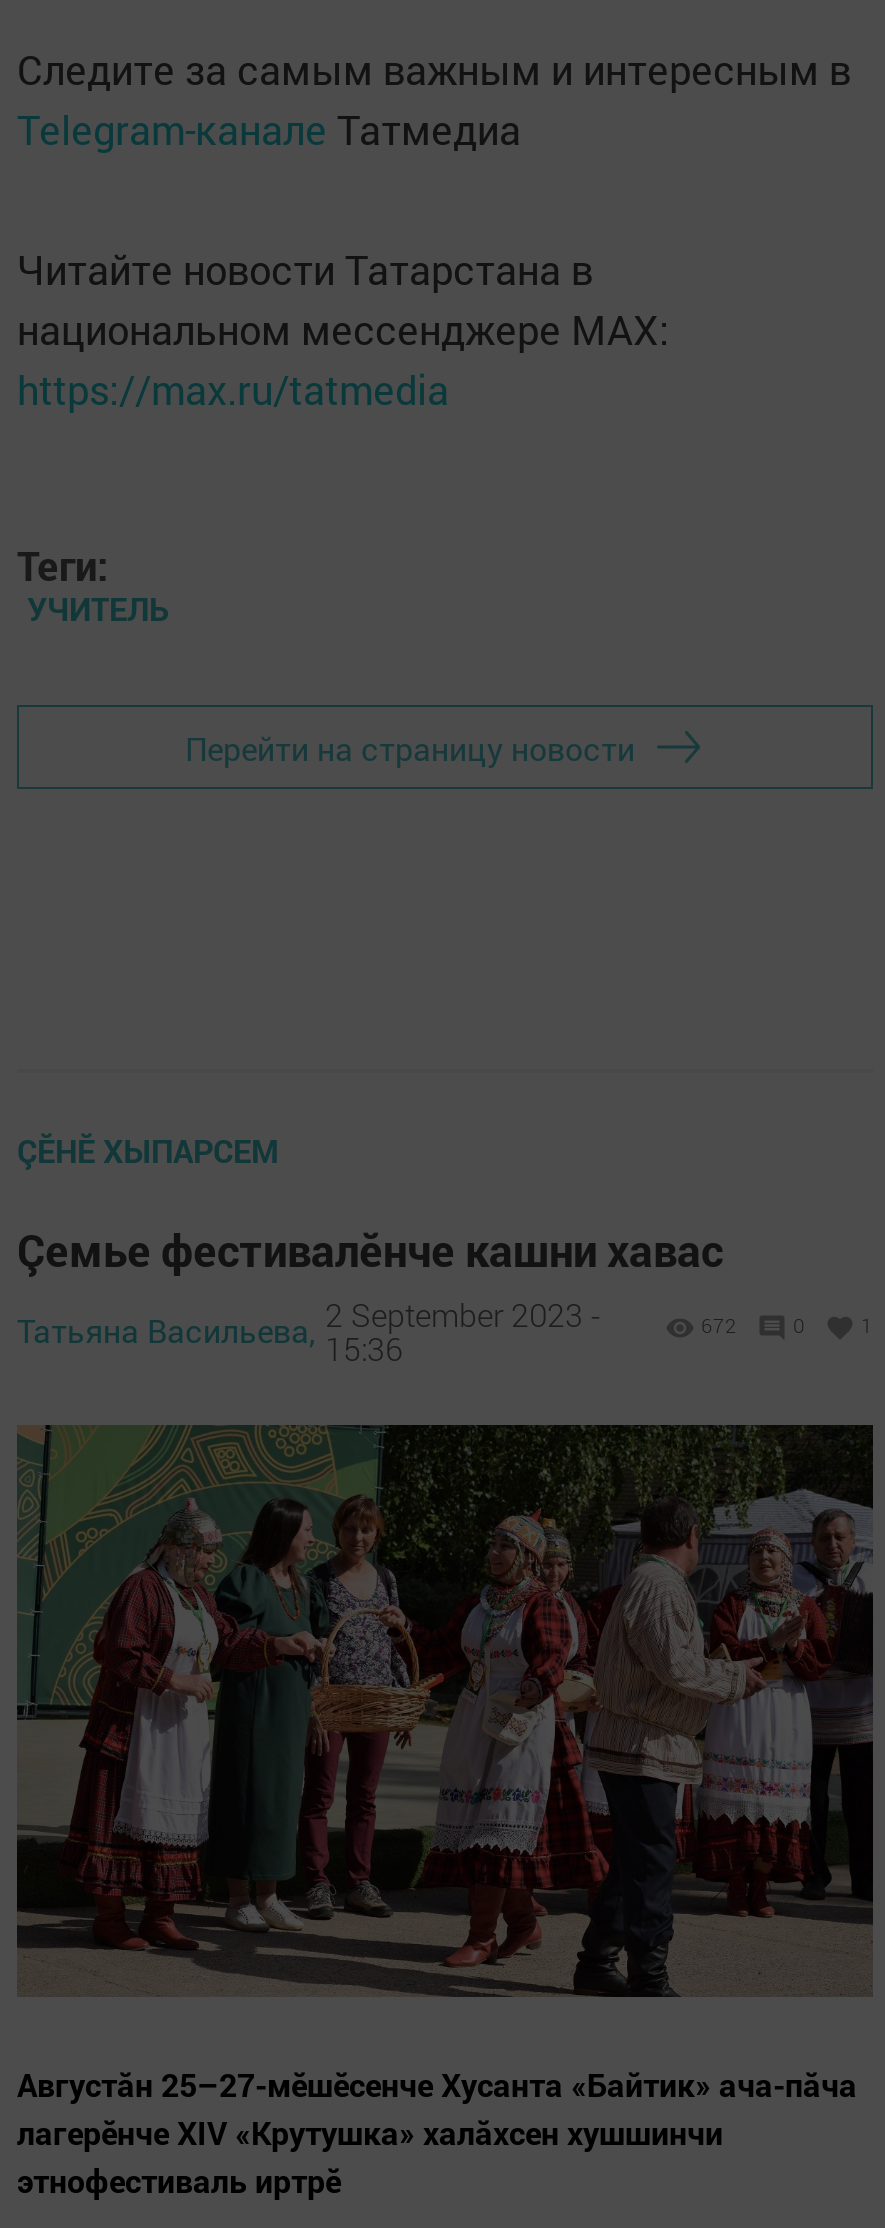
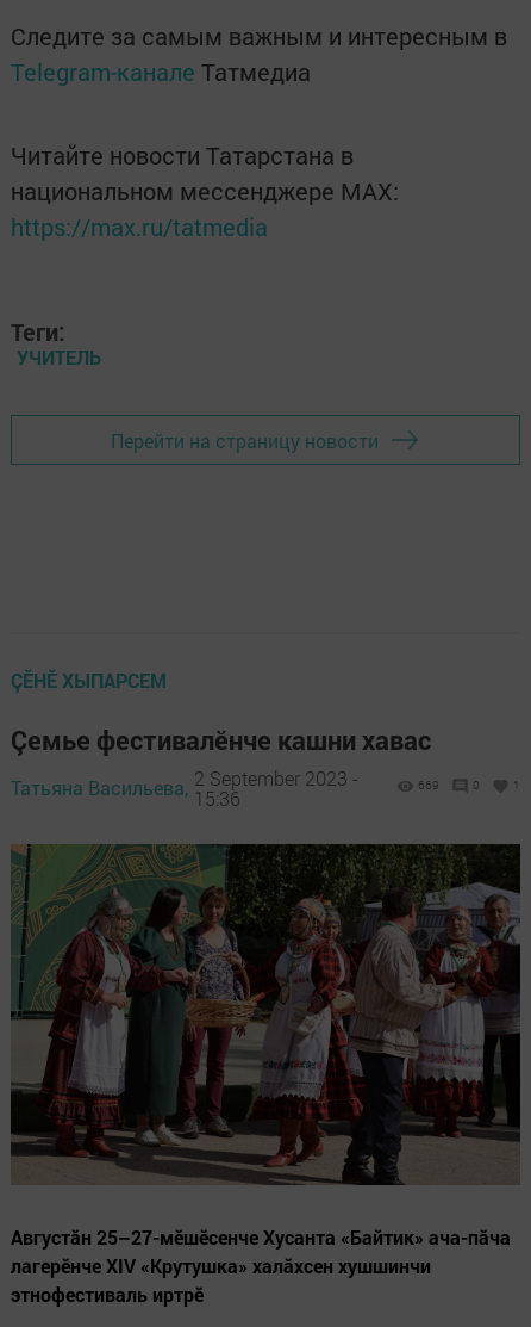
[701,1314,737,1340] 672 -> [418,778,439,793] 669

